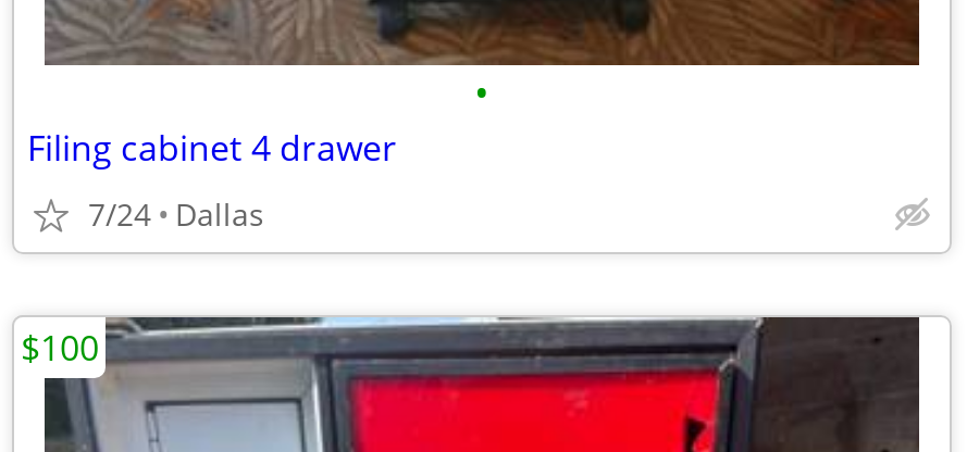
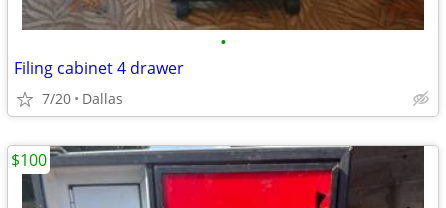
[88,193,264,235] 7/24 Dallas -> [42,89,123,108] 7/20 Dallas

